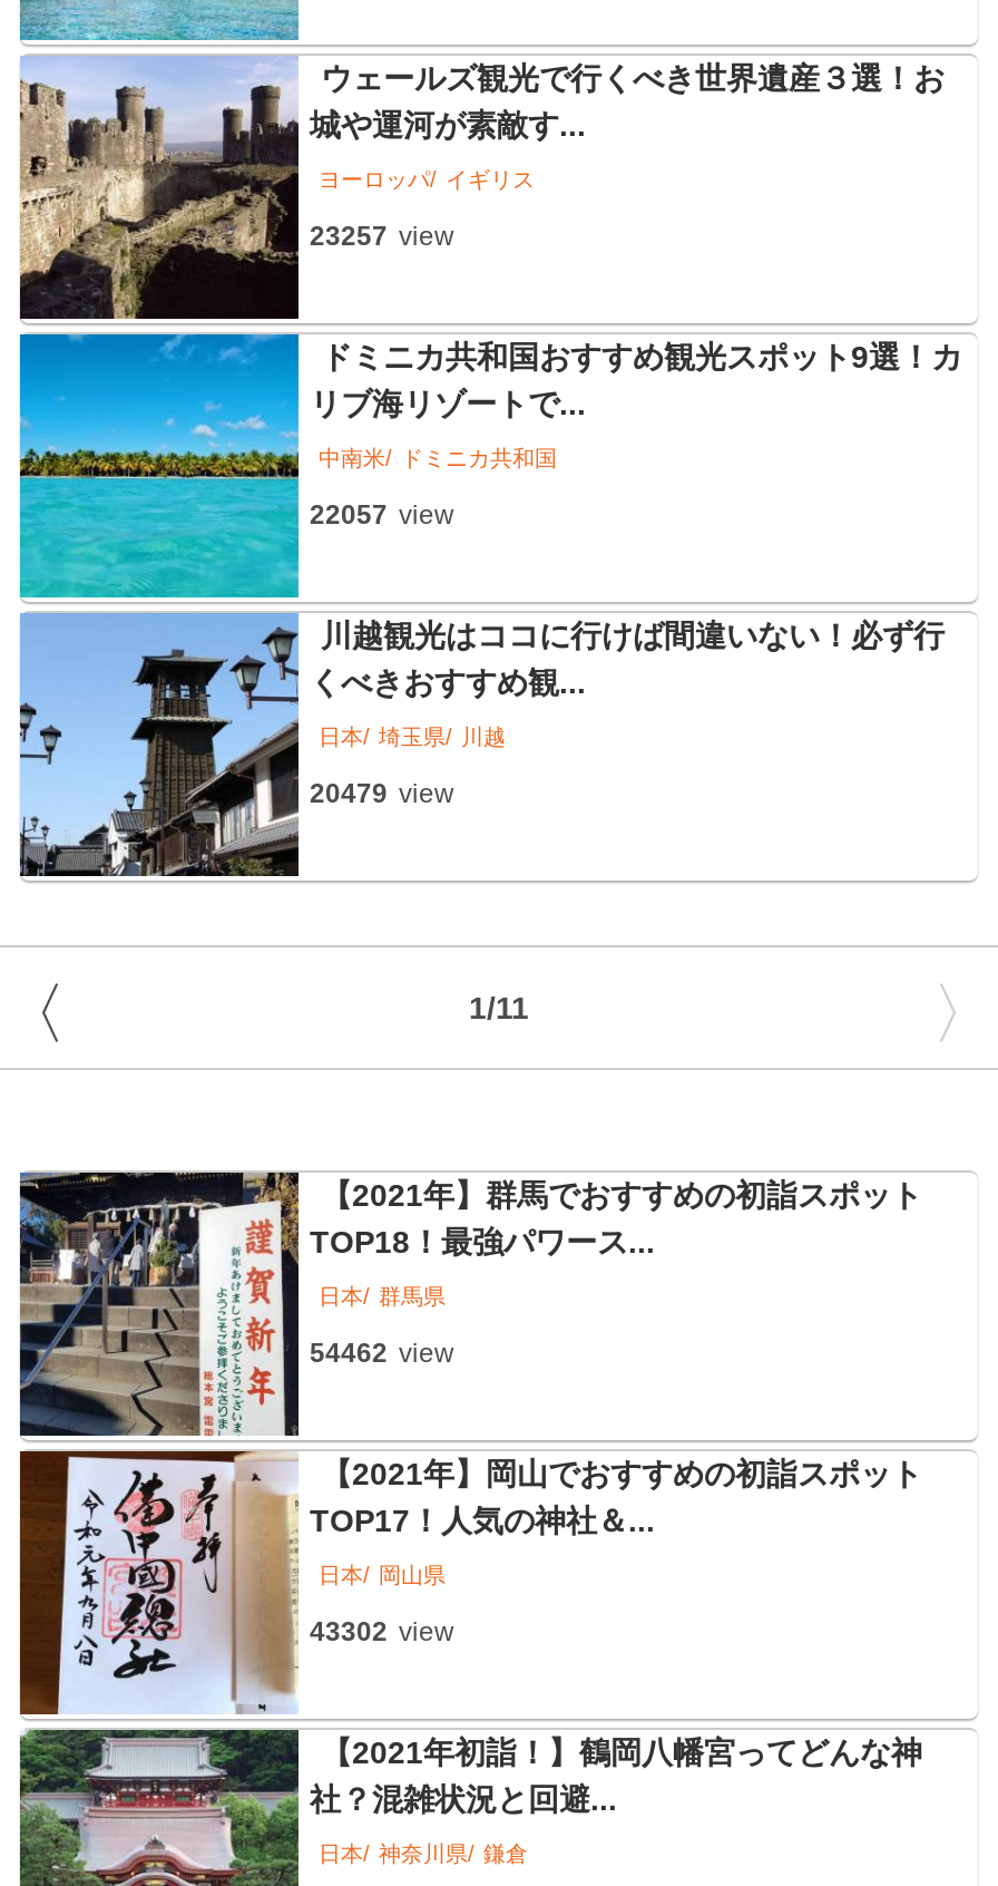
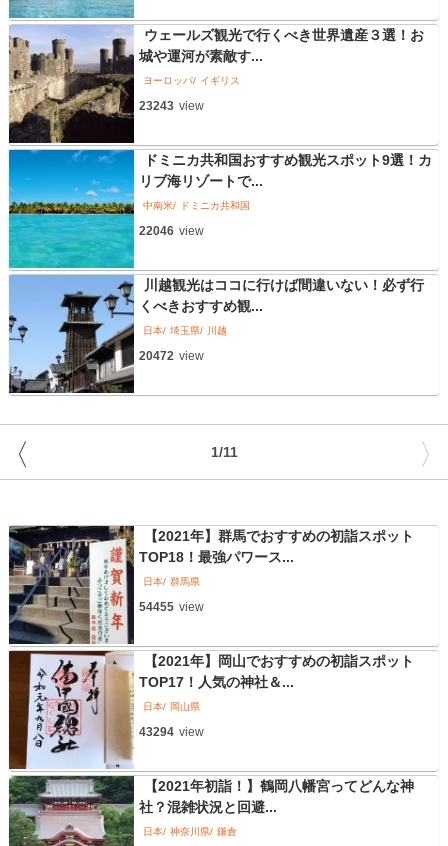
[310,221,454,252] 23257 view -> [139,99,204,113] 23243 view
[310,499,454,531] 22057 view -> [139,224,204,238] 22046 view
[310,778,454,809] 20479 view -> [139,349,204,363] 20472 view
[310,1338,454,1369] 54462 view -> [139,600,204,614] 54455 view
[310,1616,454,1647] 43302 view -> [139,725,204,739] 43294 view

